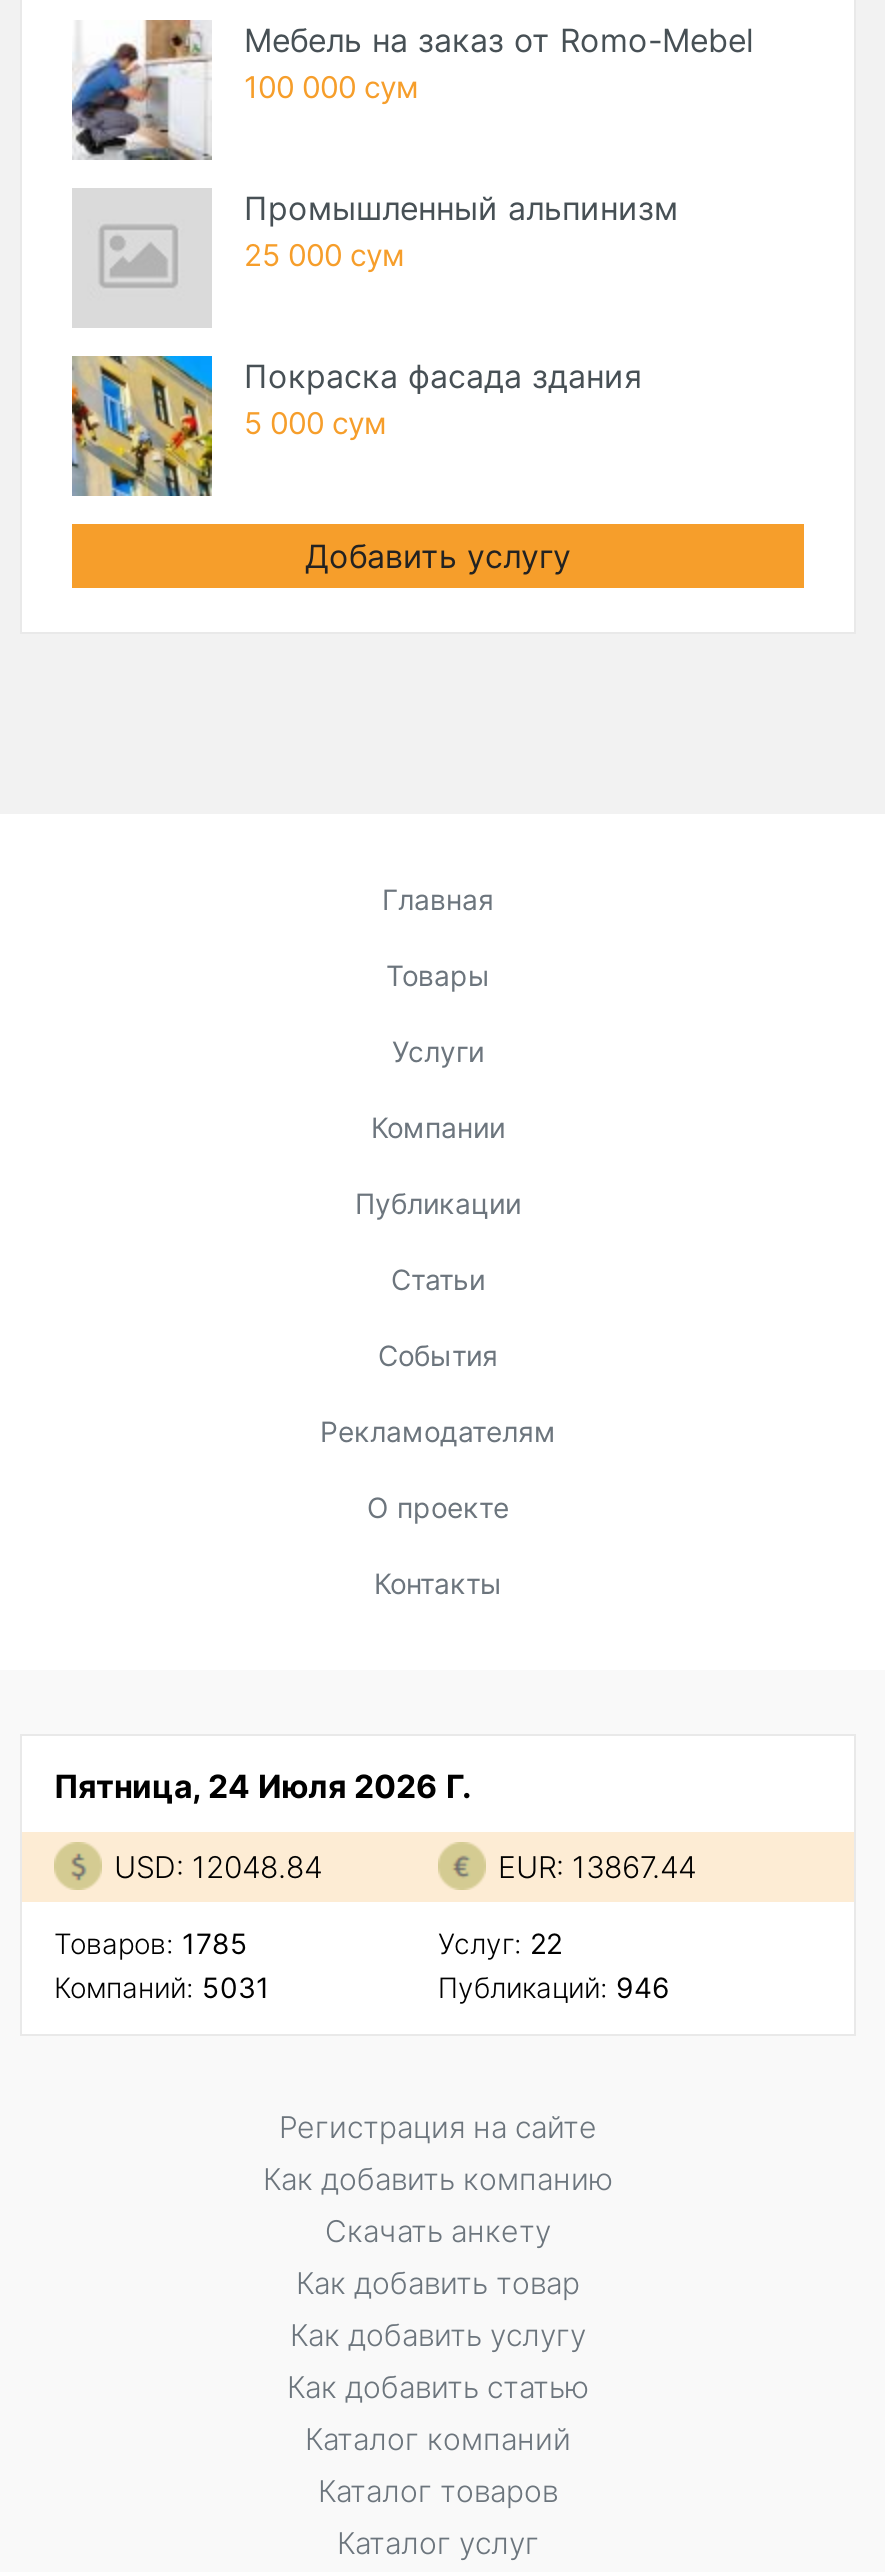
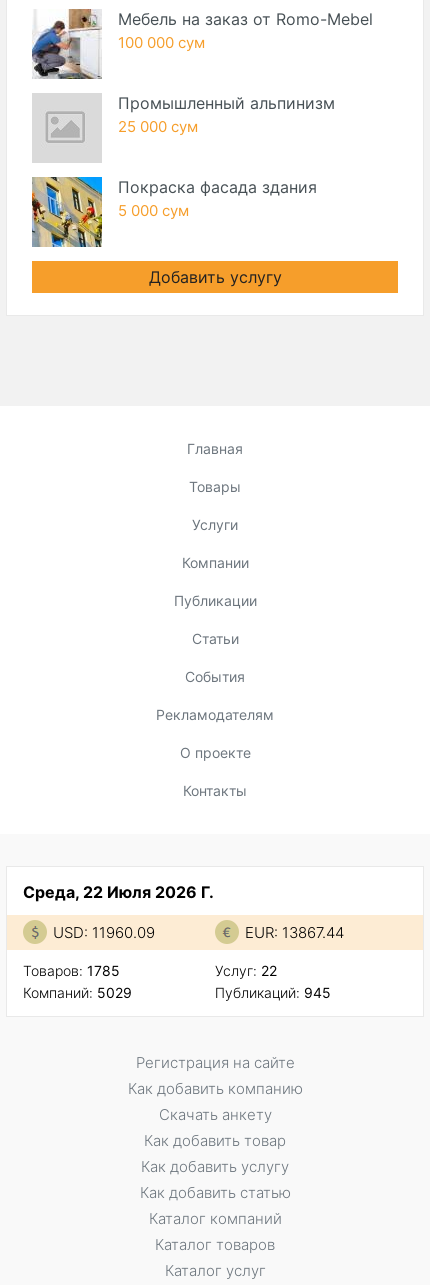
[54,1766,472,1806] Пятница, 24 Июля 2026 Г. -> [23,882,214,902] Среда, 22 Июля 2026 Г.
[114,1848,322,1886] USD: 12048.84 -> [53,923,155,942] USD: 11960.09
[54,1970,270,2004] Компаний: 5031 -> [23,984,132,1001] Компаний: 5029
[438,1970,670,2004] Публикаций: 946 -> [215,984,331,1001] Публикаций: 945

